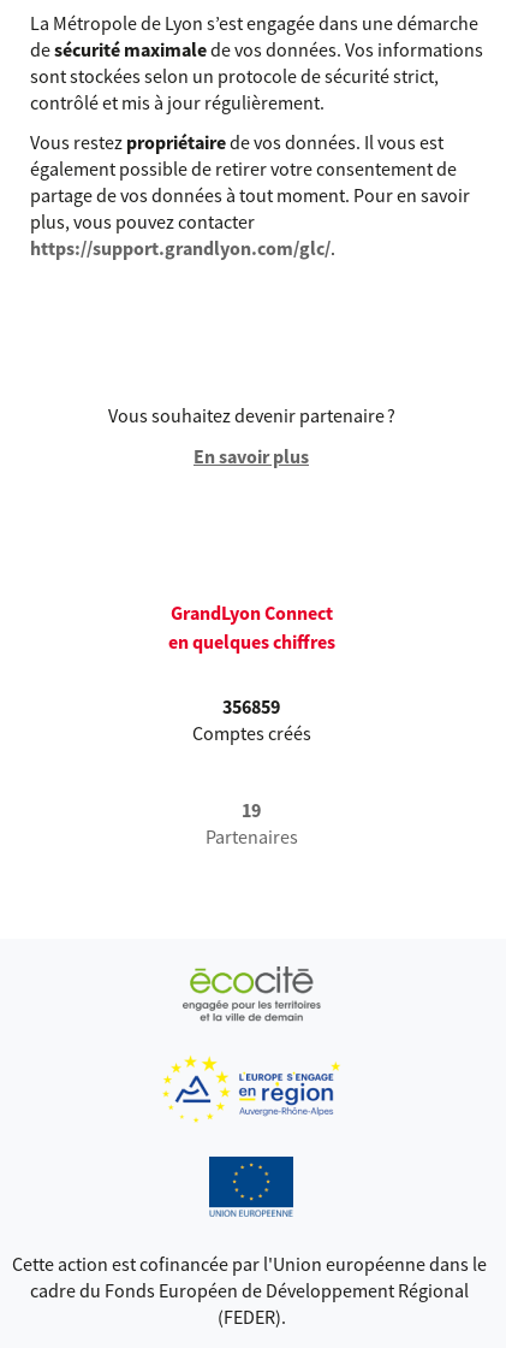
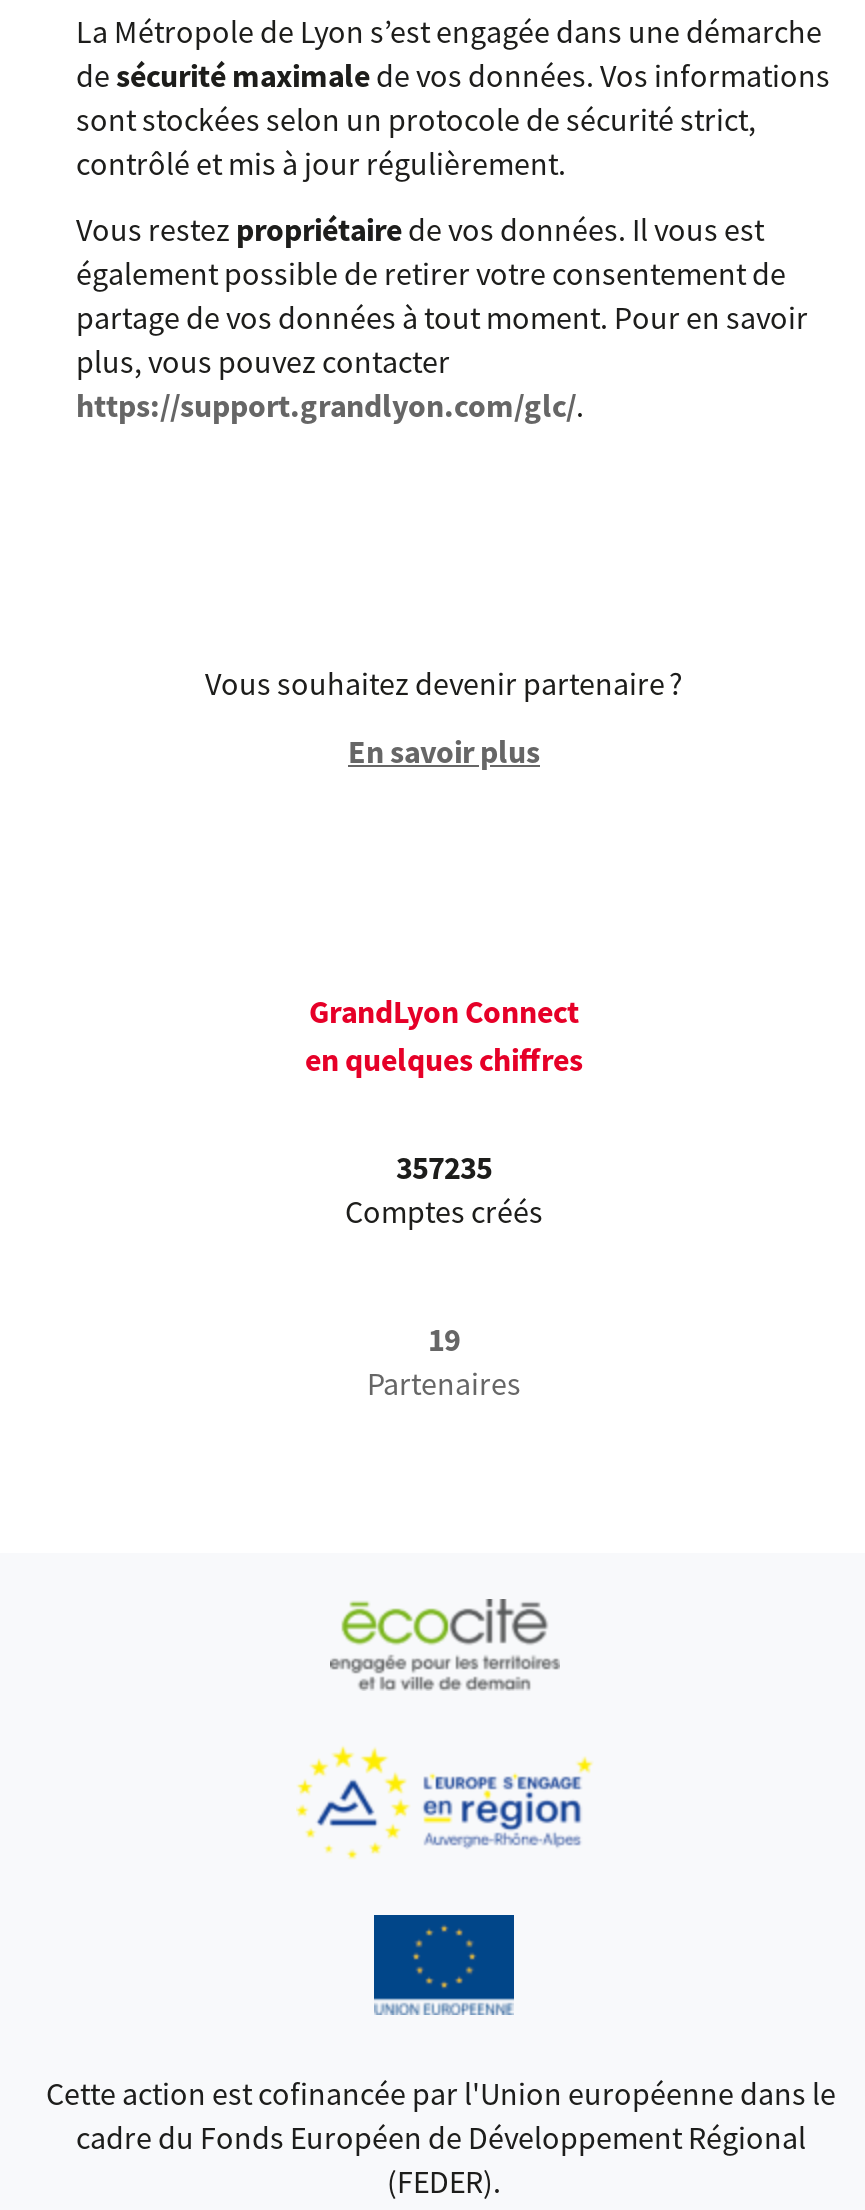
[222,694,280,718] 356859 -> [396,1147,492,1187] 357235

